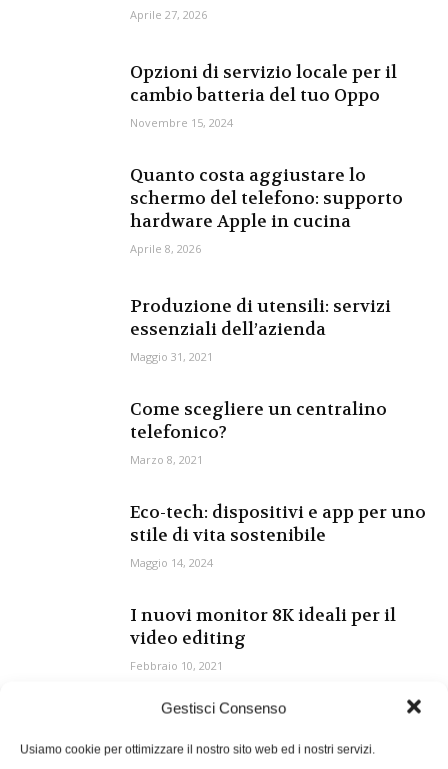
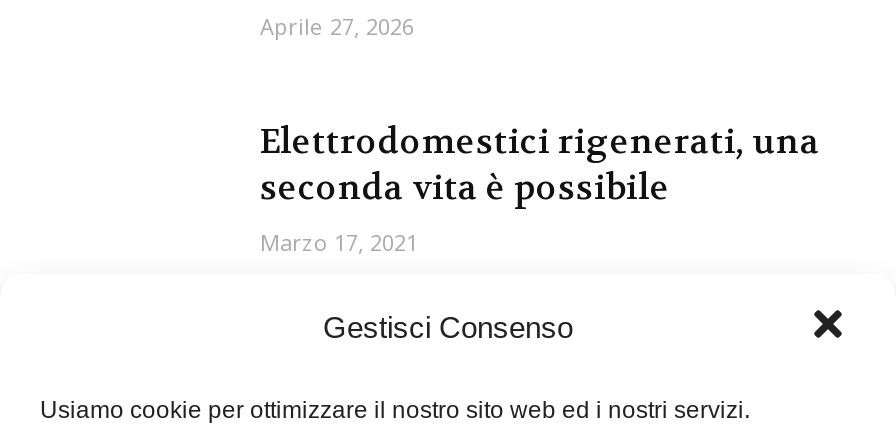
[130,61,426,673] Opzioni di servizio locale per il | cambio batteria del tuo Oppo | Novembre 15, 2024 | Quanto costa aggiustare lo | schermo del telefono: supporto | hardware Apple in cucina | Aprile 8, 2026 | Produzione di utensili: servizi | essenziali dell’azienda | Maggio 31, 2021 | Come scegliere un centralino | telefonico? | Marzo 8, 2021 | Eco-tech: dispositivi e app per uno | stile di vita sostenibile | Maggio 14, 2024 | I nuovi monitor 8K ideali per il | video editing | Febbraio 10, 2021 -> [260,119,820,257] Elettrodomestici rigenerati, una | seconda vita è possibile | Marzo 17, 2021

